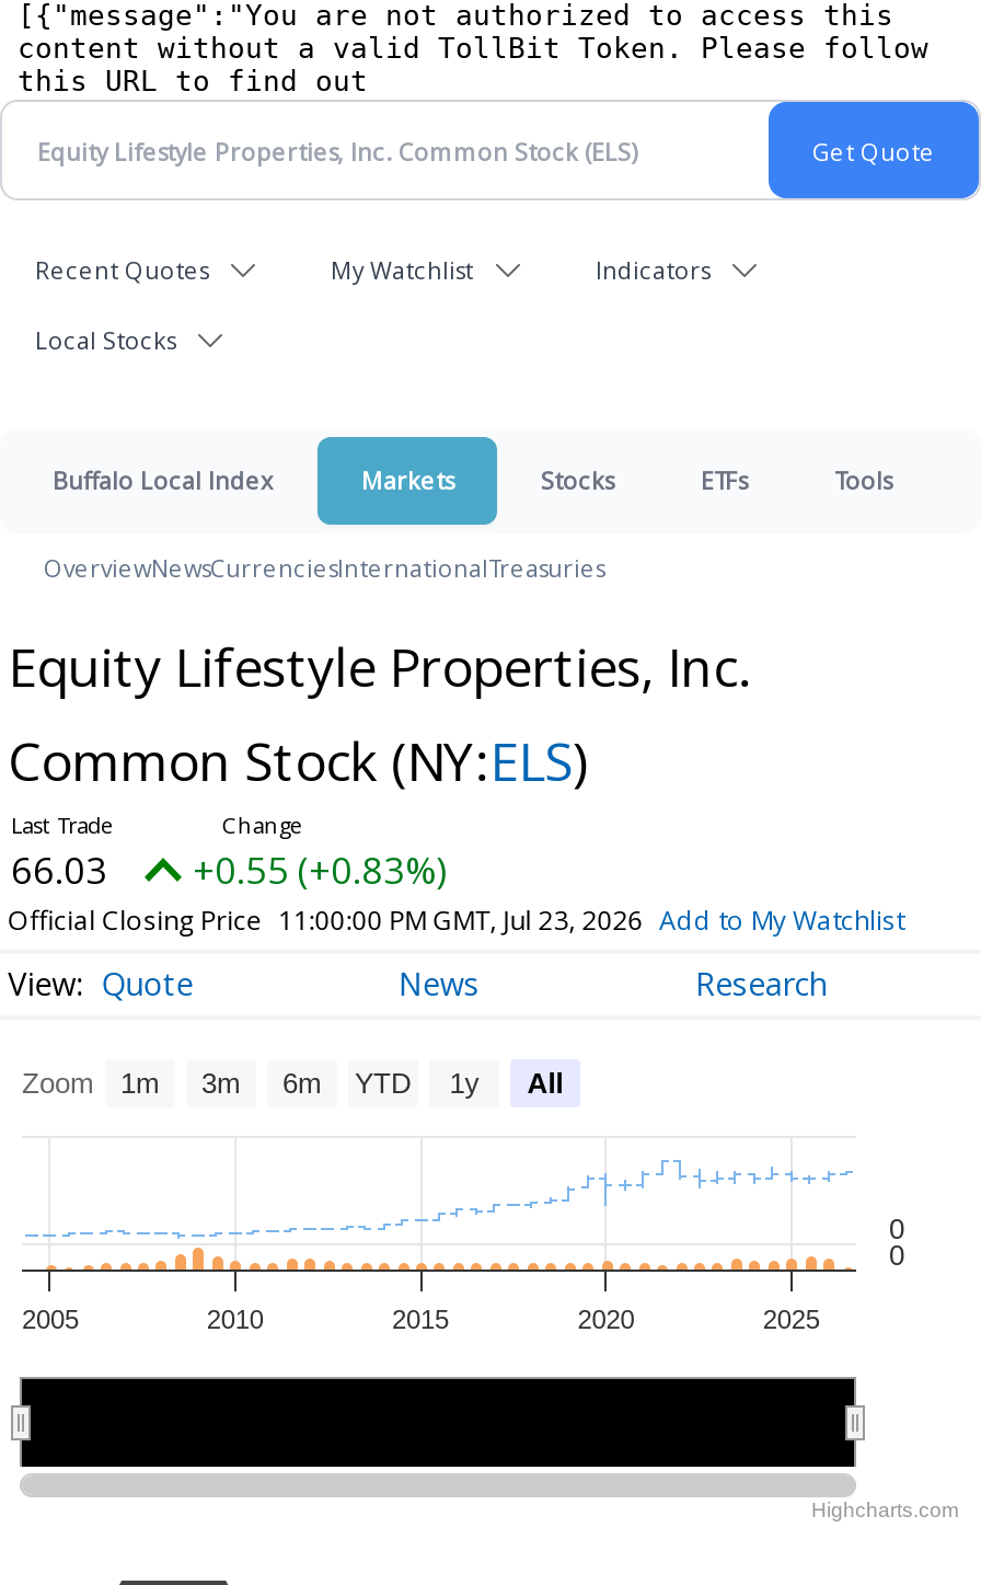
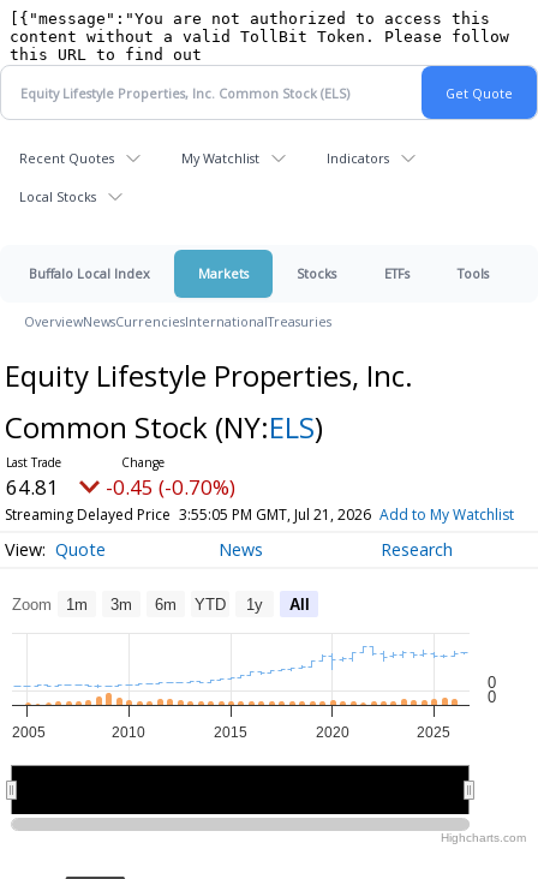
[11,845,107,895] 66.03 -> [6,473,59,501] 64.81
[193,845,447,895] +0.55 (+0.83%) -> [106,473,235,501] -0.45 (-0.70%)
[8,901,904,939] Official Closing Price 11:00:00 PM GMT, Jul 23, 2026 Add to My Watchlist -> [4,504,514,525] Streaming Delayed Price 3:55:05 PM GMT, Jul 21, 2026 Add to My Watchlist

